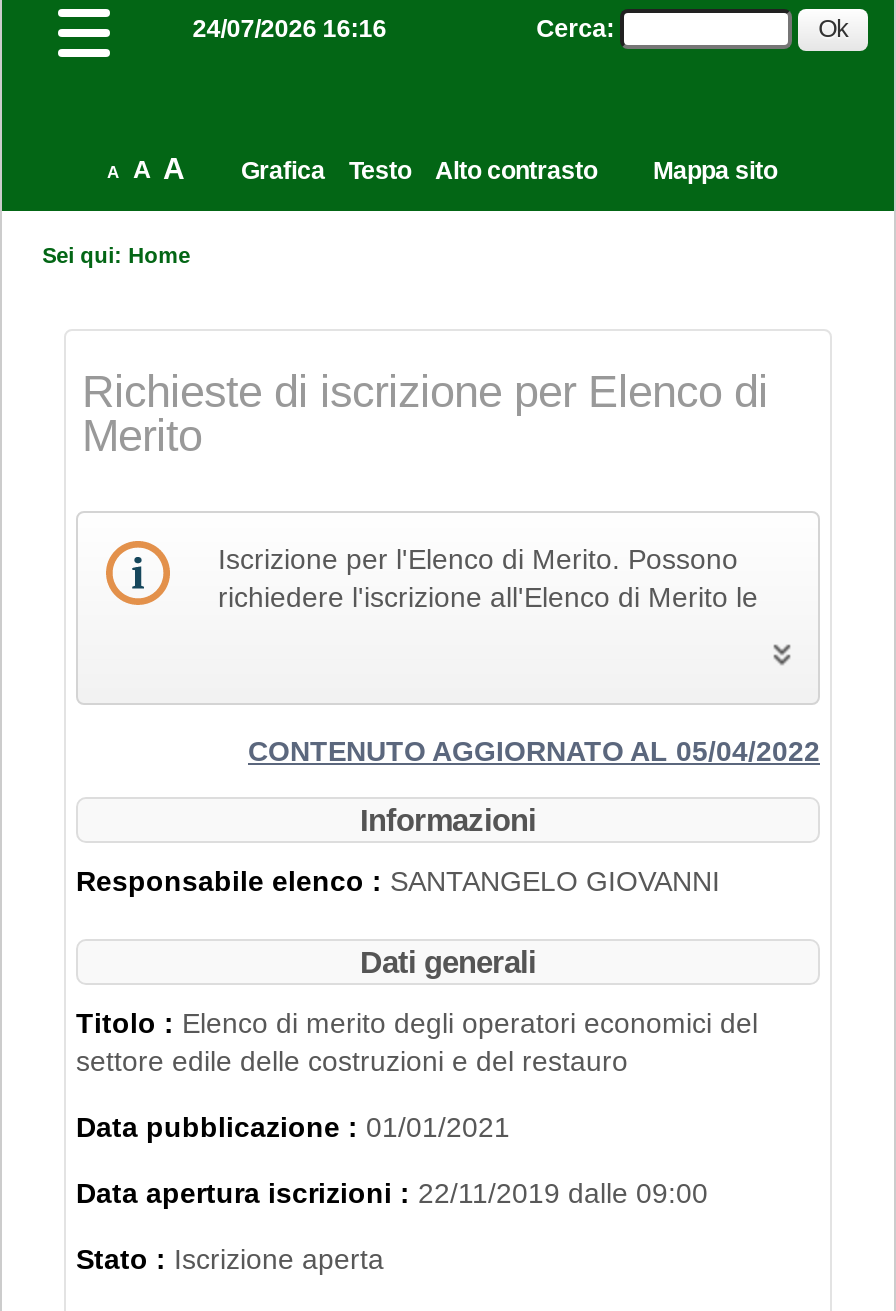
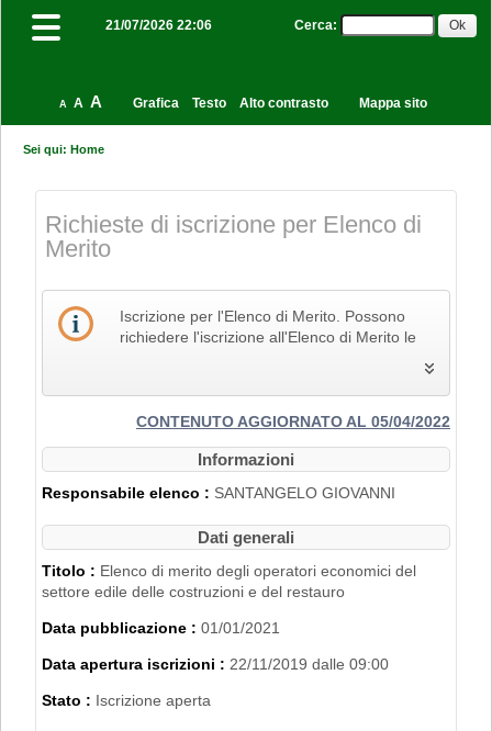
[193,15,387,43] 24/07/2026 16:16 -> [106,18,212,33] 21/07/2026 22:06

